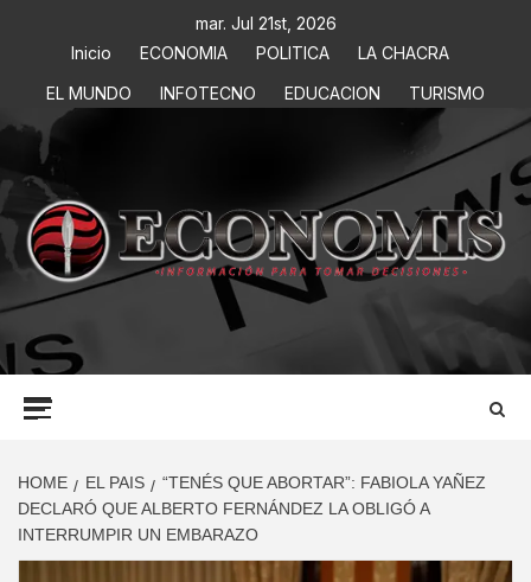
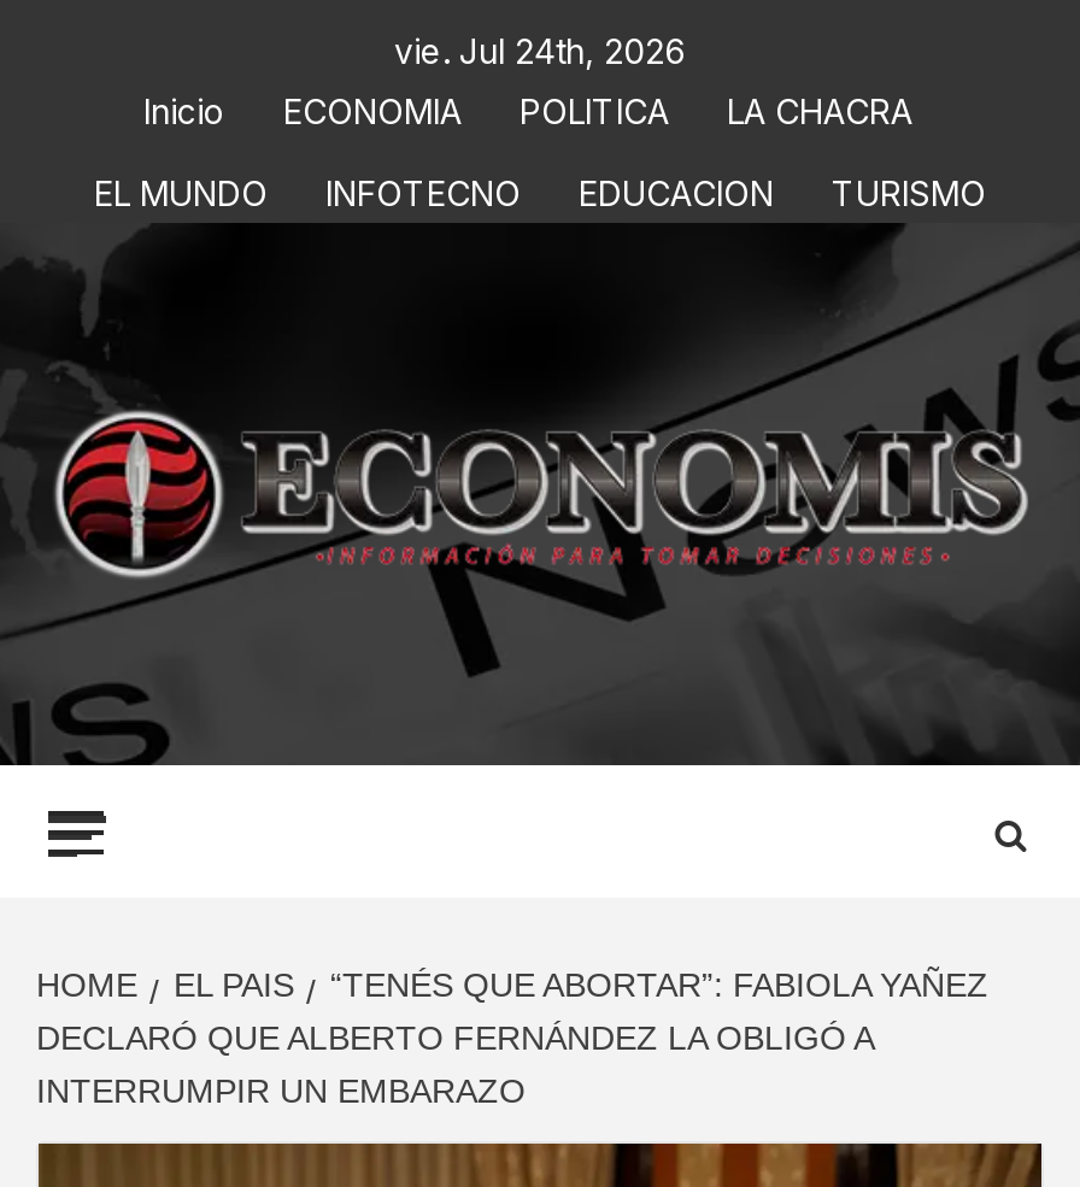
[195,13,336,33] mar. Jul 21st, 2026 -> [394,30,686,71] vie. Jul 24th, 2026

